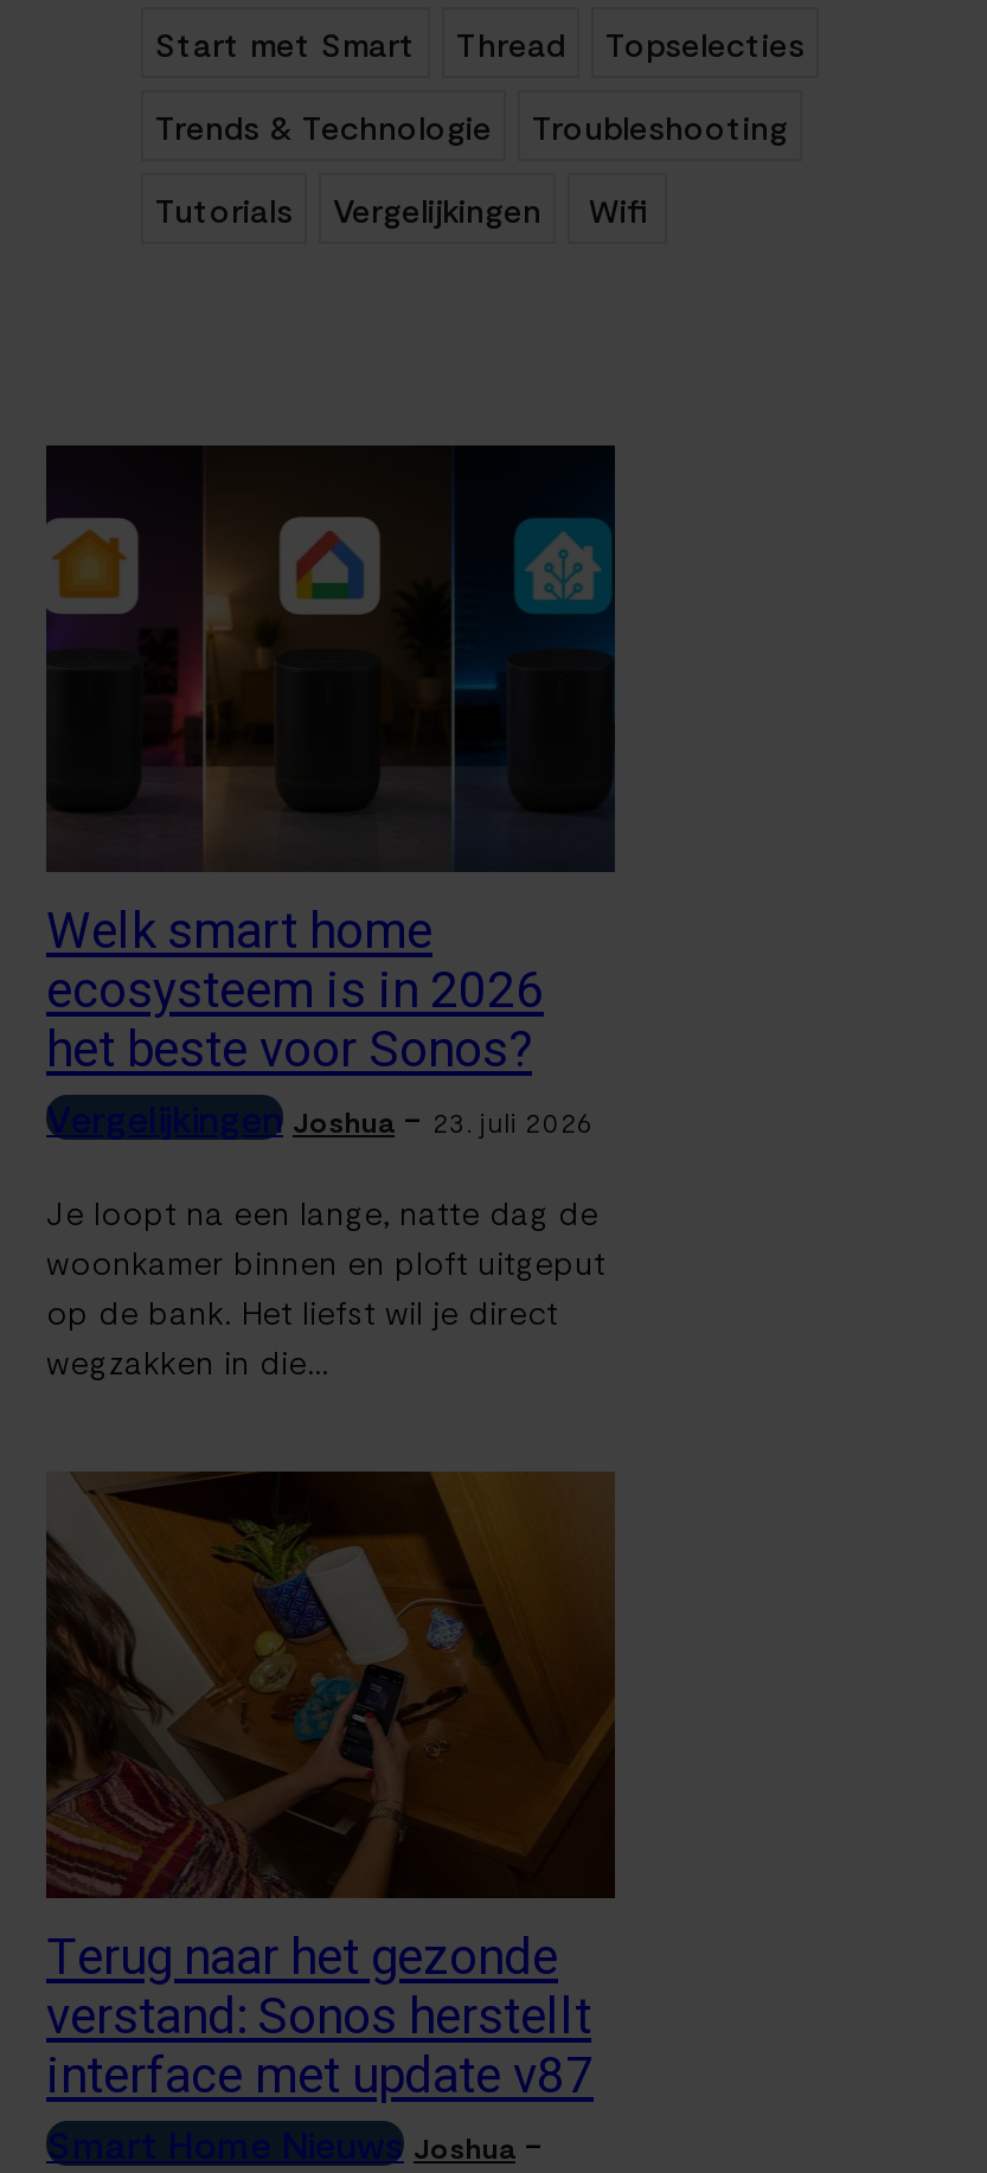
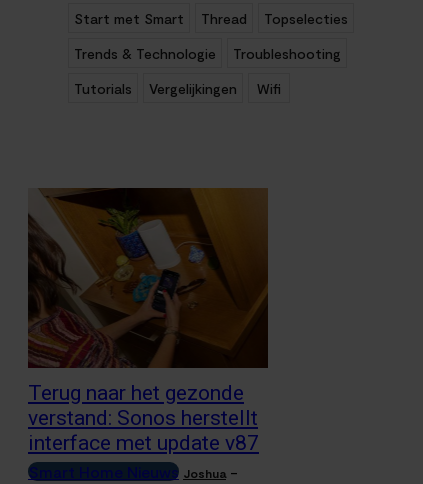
[44,443,617,1382] [image] | Welk smart home | ecosysteem is in 2026 | het beste voor Sonos? | Vergelijkingen Joshua - 23. juli 2026 | Je loopt na een lange, natte dag de | woonkamer binnen en ploft uitgeput | op de bank. Het liefst wil je direct | wegzakken in die... -> none

